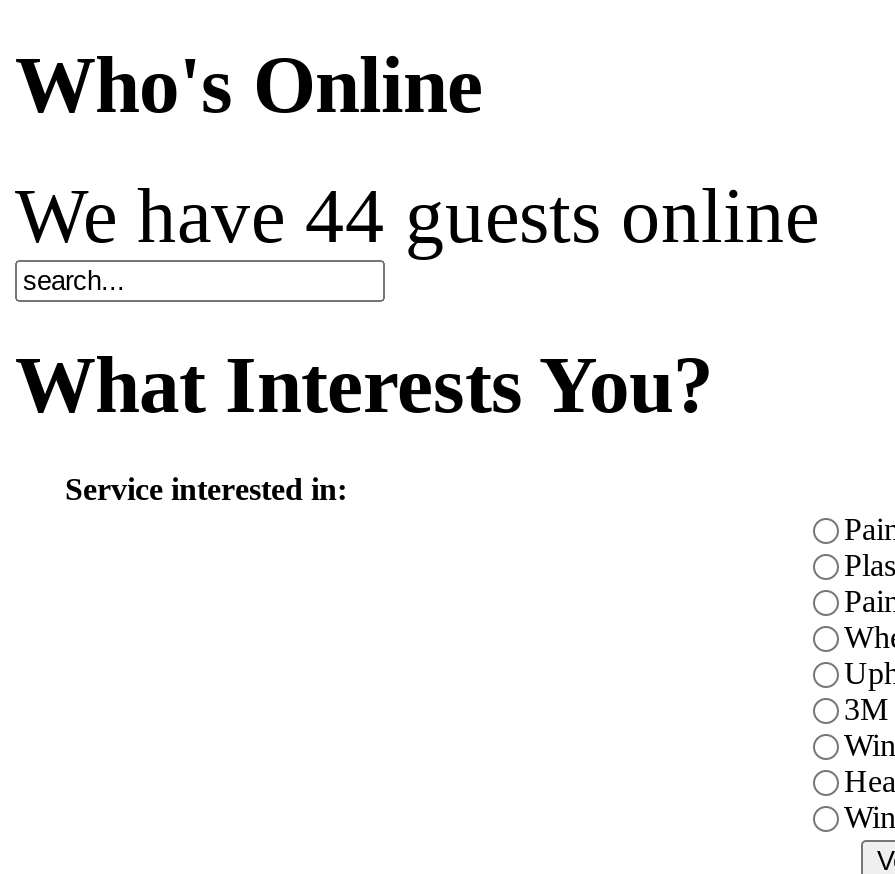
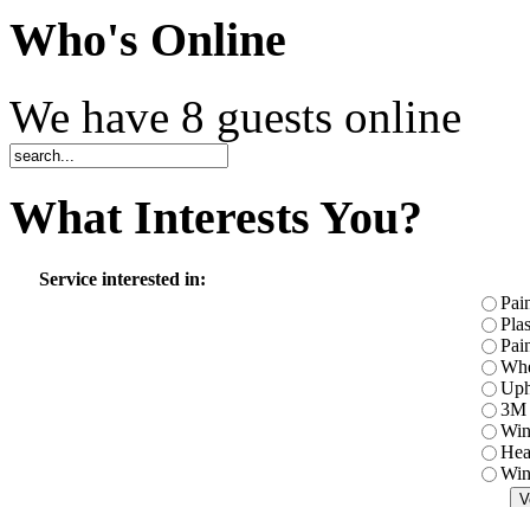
[15,171,819,257] We have 44 guests online -> [9,91,461,142] We have 8 guests online

